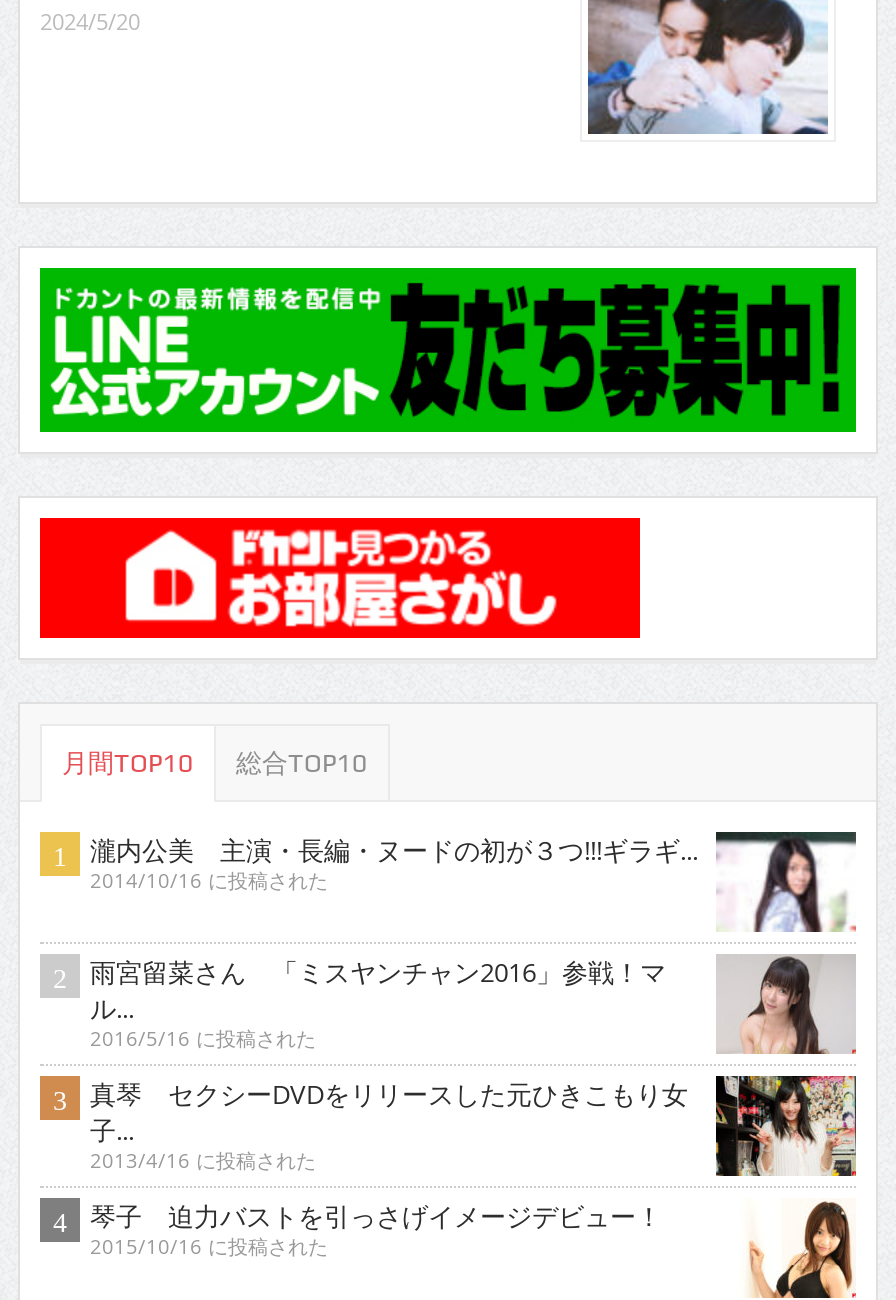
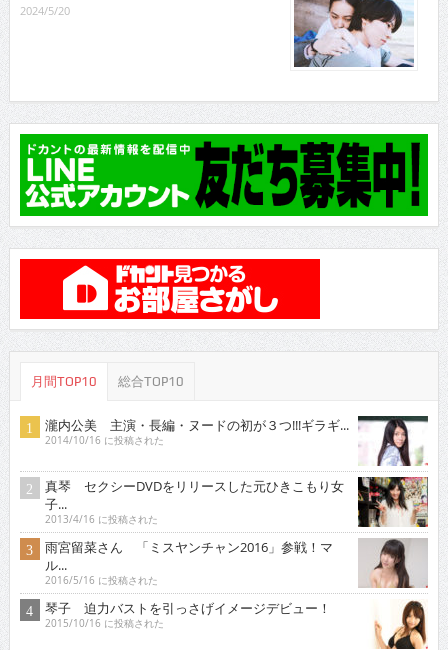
moved [90,954,854,1056] -> [45,538,426,589]: [image] | 雨宮留菜さん 「ミスヤンチャン2016」参戦！マ | ル... | 2016/5/16 に投稿された
moved [90,1076,688,1174] -> [45,477,344,526]: 真琴 セクシーDVDをリリースした元ひきこもり女 | 子... | 2013/4/16 に投稿された

